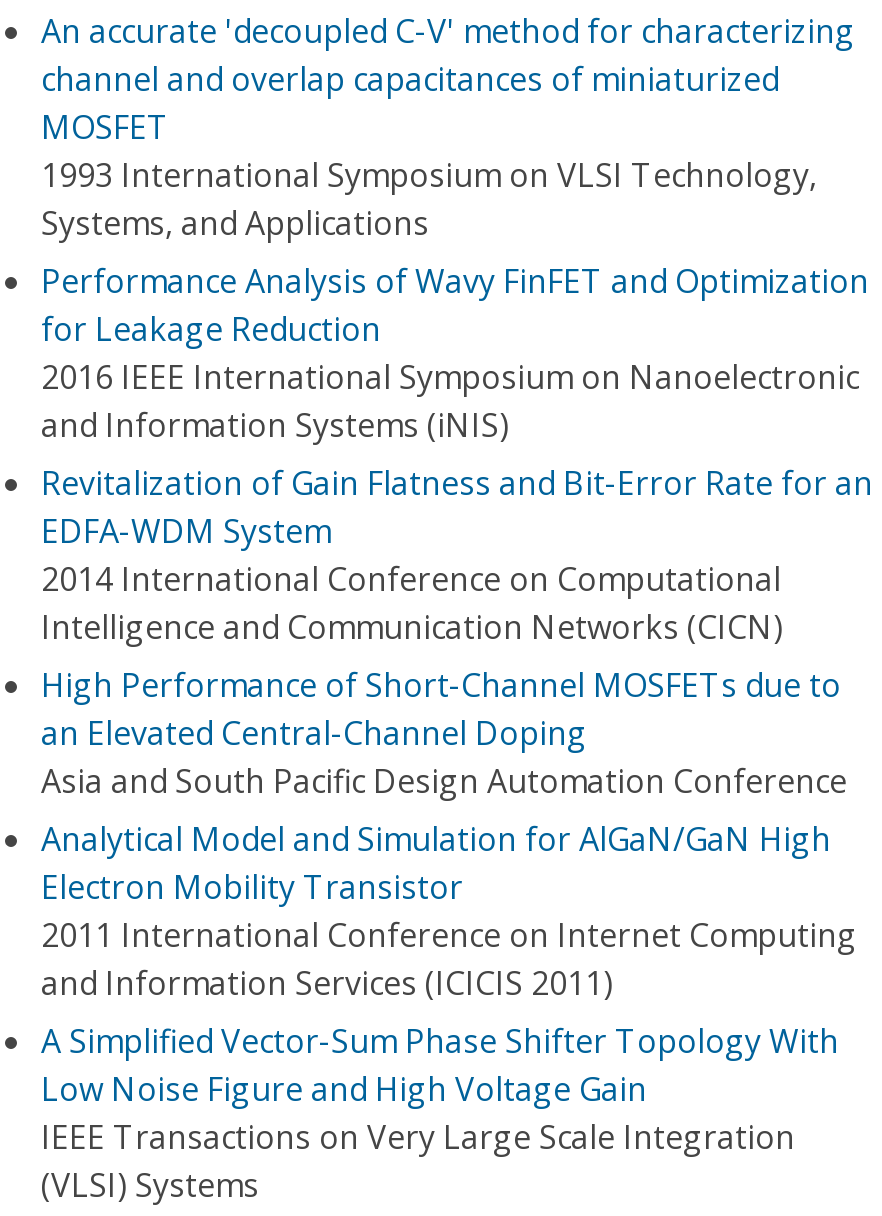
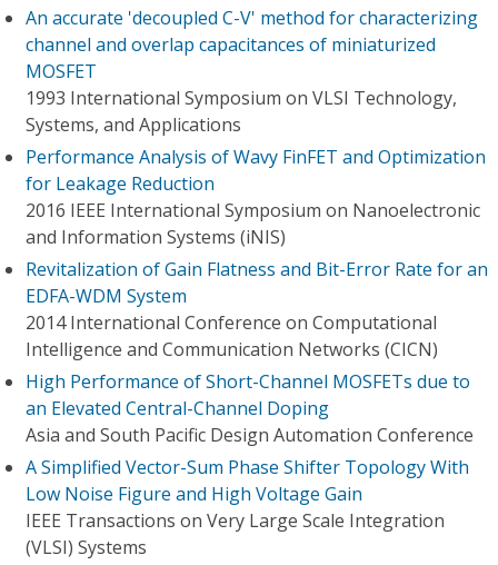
[41,817,857,1005] Analytical Model and Simulation for AlGaN/GaN High | Electron Mobility Transistor | 2011 International Conference on Internet Computing | and Information Services (ICICIS 2011) -> none

